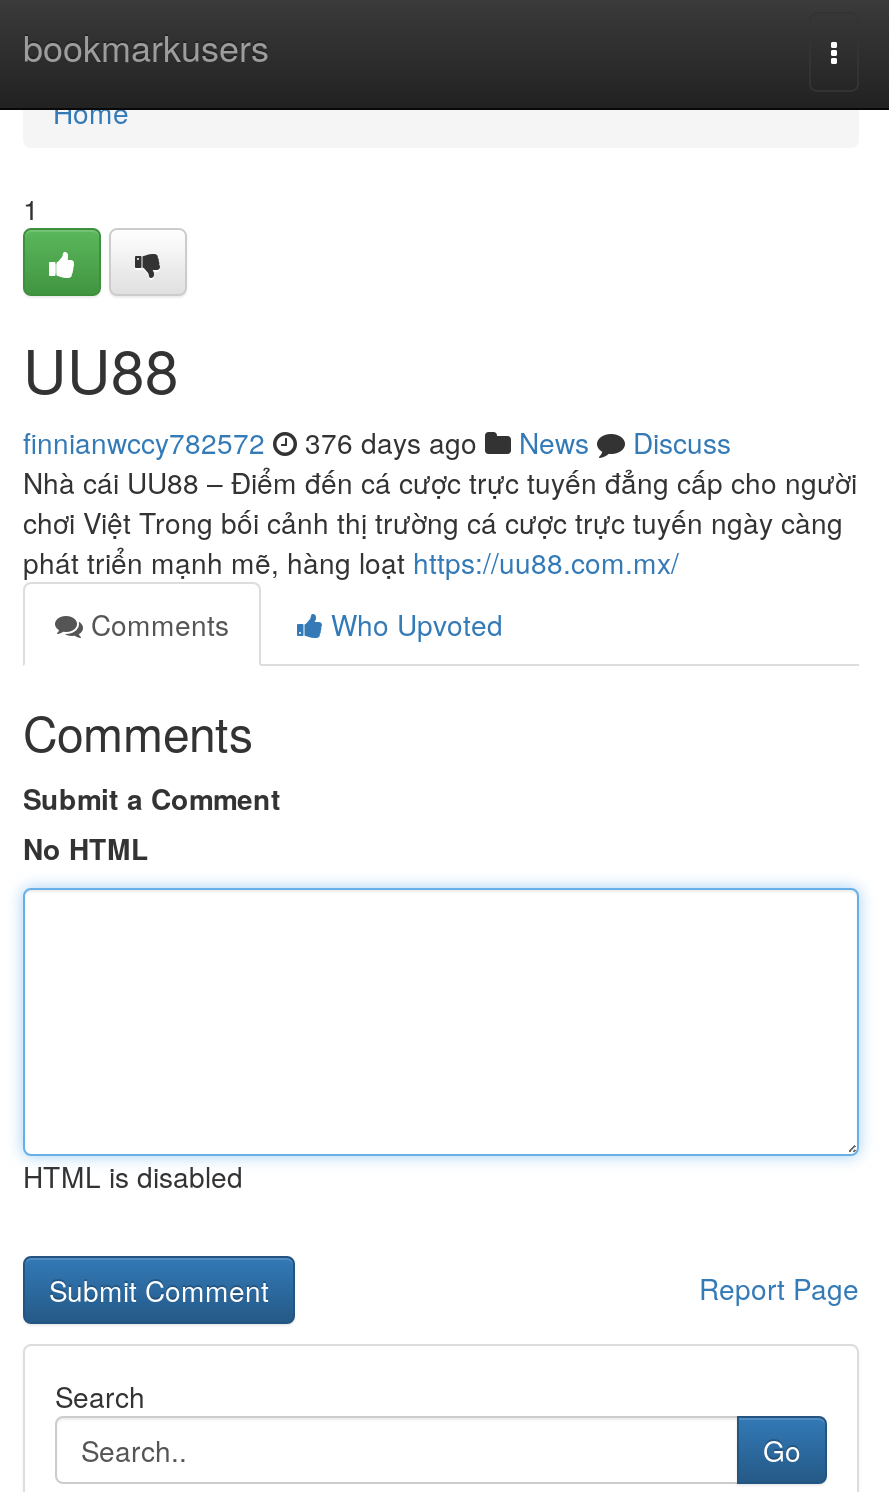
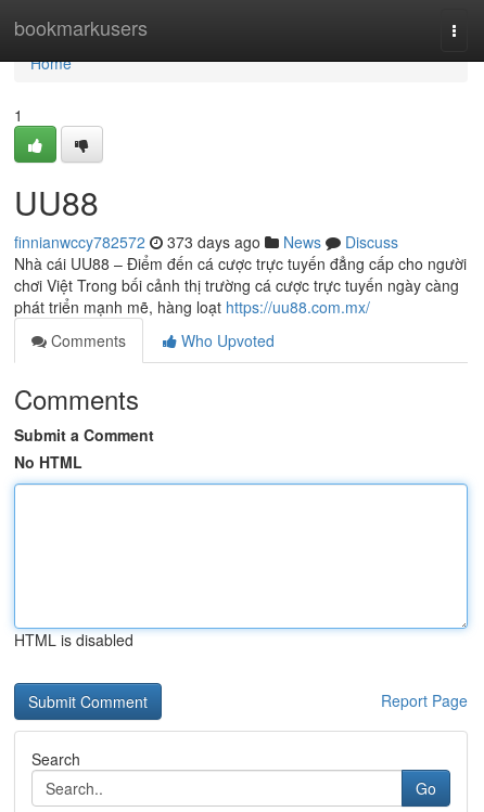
[23,422,731,462] finnianwccy782572 376 days ago News Discuss -> [14,231,398,253] finnianwccy782572 373 days ago News Discuss

